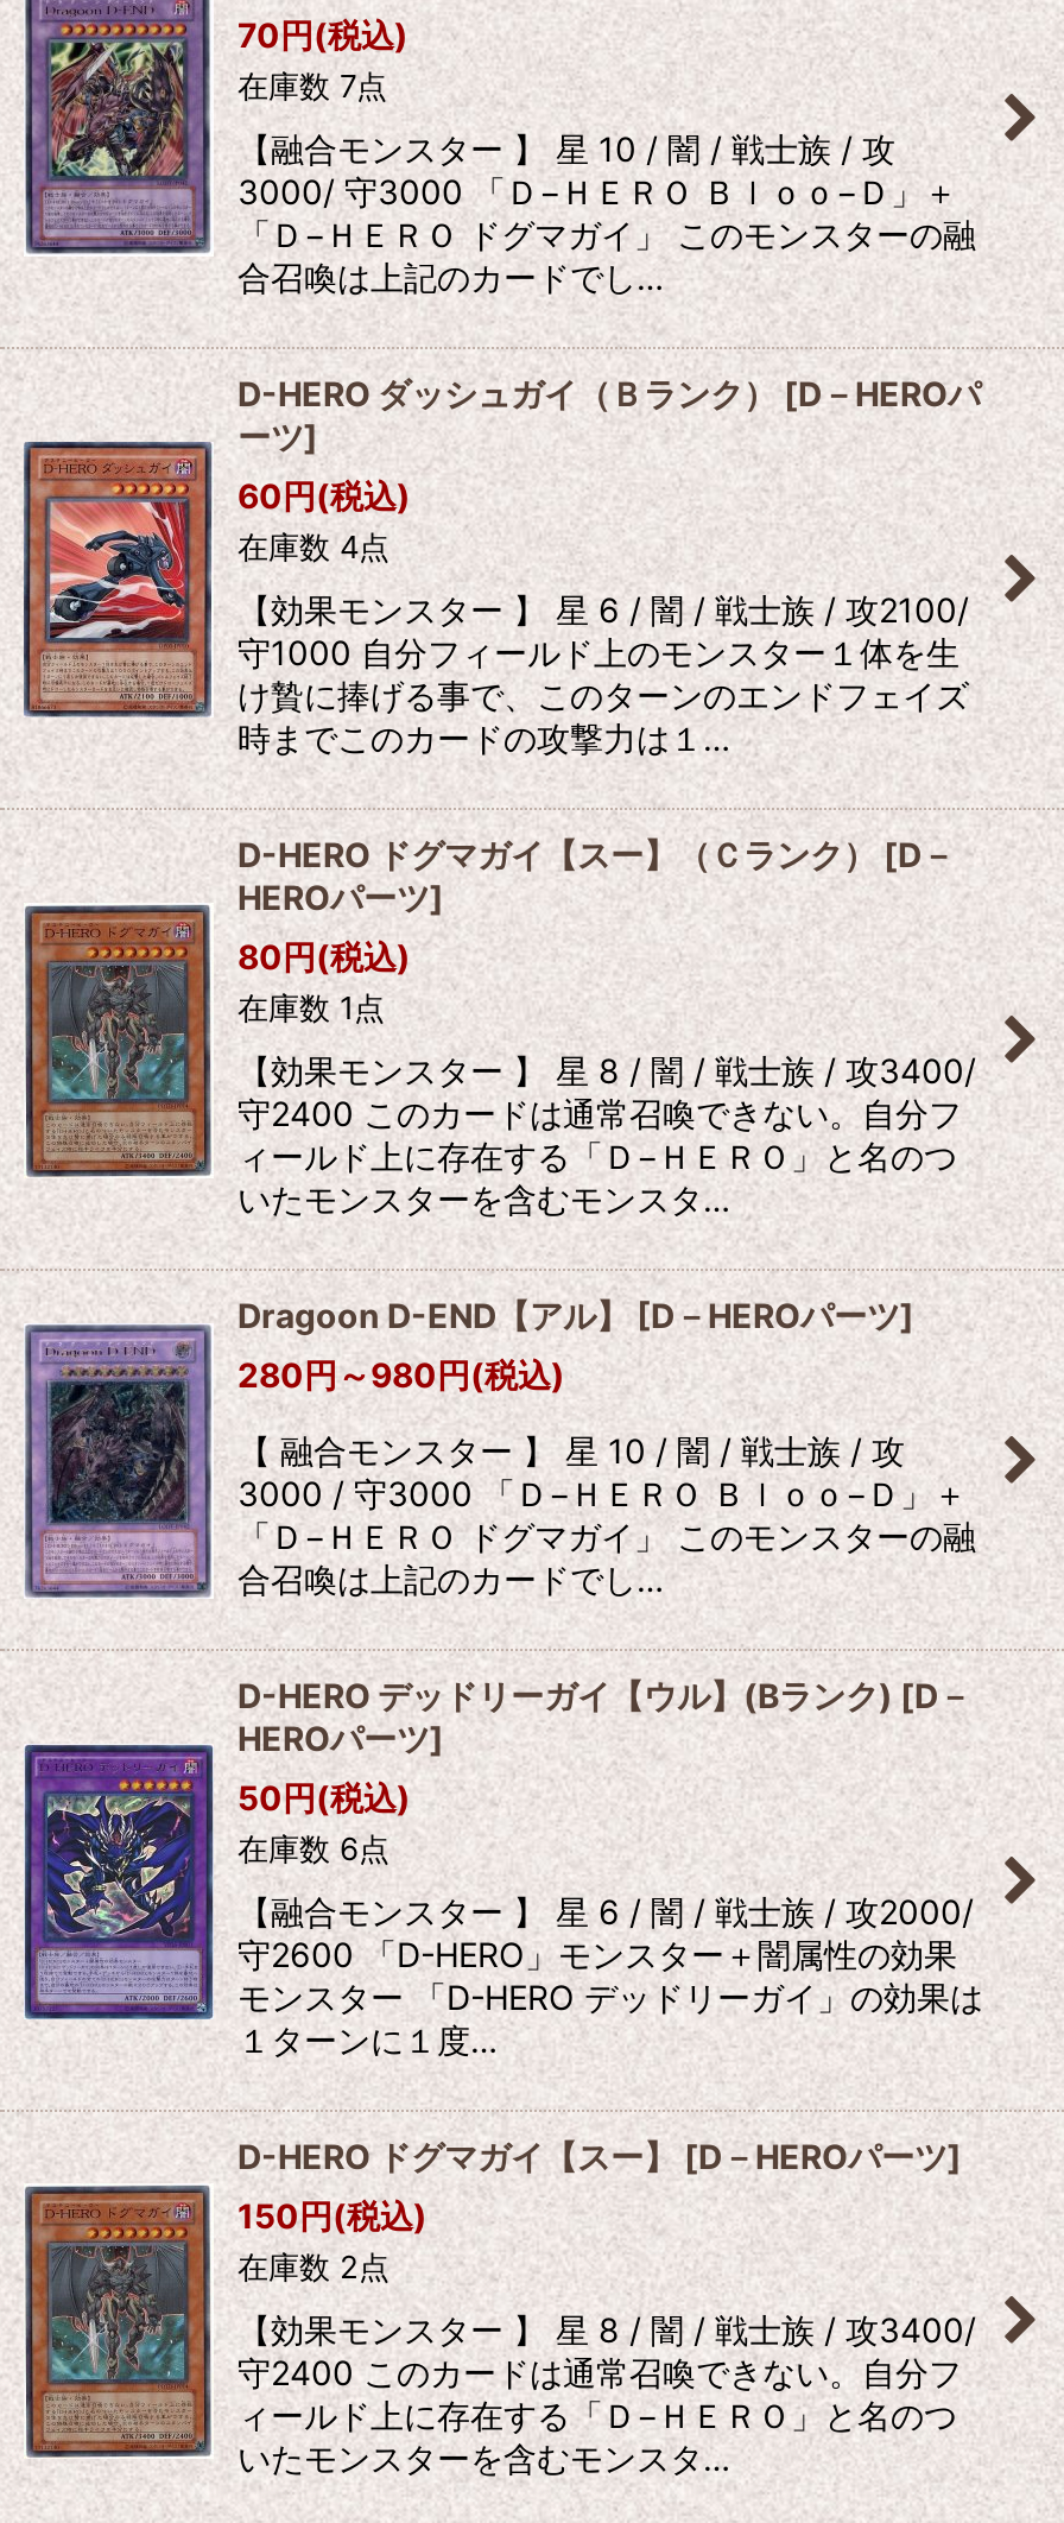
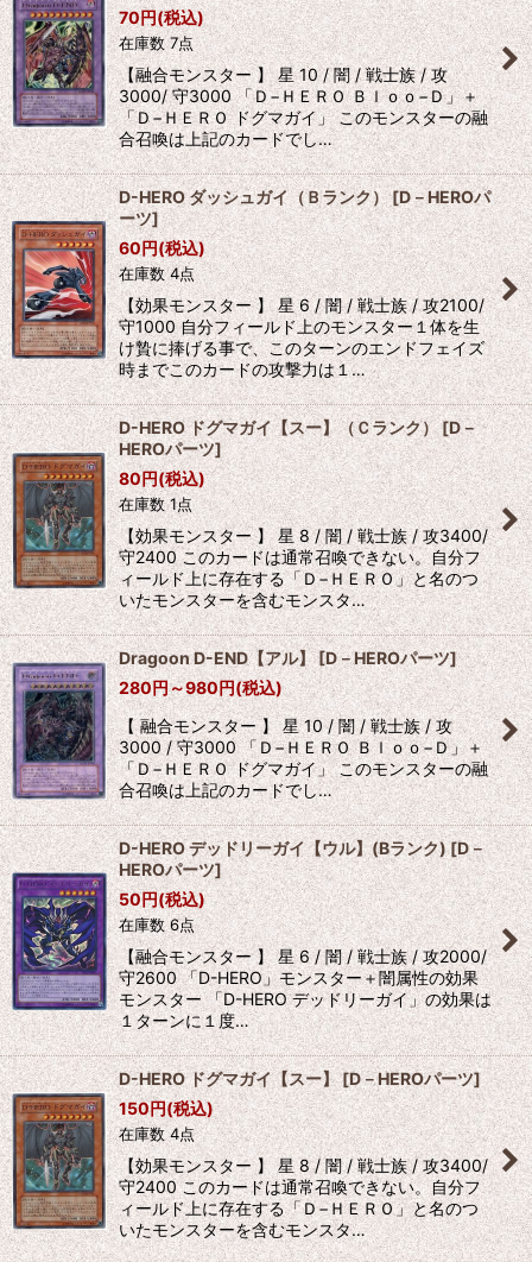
[237,2247,389,2285] 在庫数 2点 -> [119,1124,195,1143] 在庫数 4点

